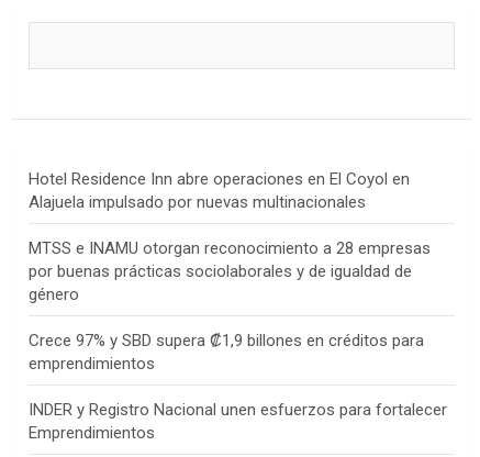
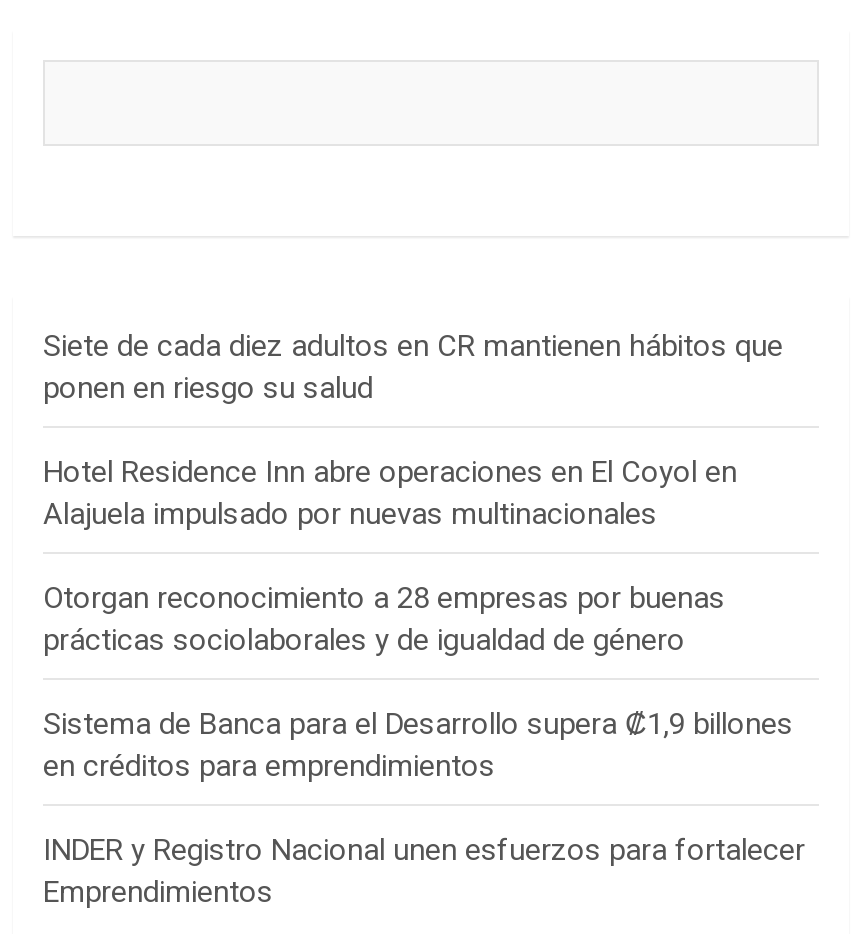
none -> [43,328,783,406] Siete de cada diez adultos en CR mantienen hábitos que | ponen en riesgo su salud
moved [29,169,410,212] -> [43,454,737,532]: Hotel Residence Inn abre operaciones en El Coyol en | Alajuela impulsado por nuevas multinacionales
[29,238,431,304] MTSS e INAMU otorgan reconocimiento a 28 empresas | por buenas prácticas sociolaborales y de igualdad de | género -> [43,580,725,658] Otorgan reconocimiento a 28 empresas por buenas | prácticas sociolaborales y de igualdad de género
[29,331,424,374] Crece 97% y SBD supera ₡1,9 billones en créditos para | emprendimientos -> [43,706,793,784] Sistema de Banca para el Desarrollo supera ₡1,9 billones | en créditos para emprendimientos

